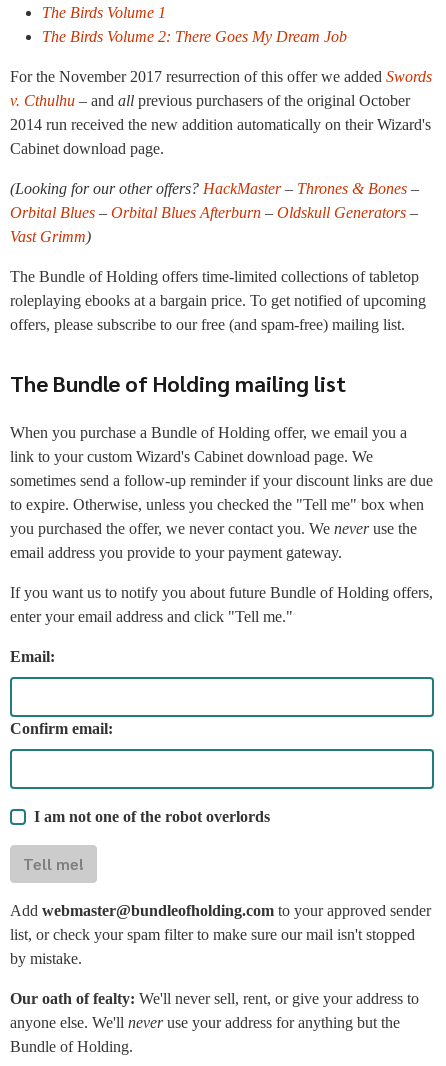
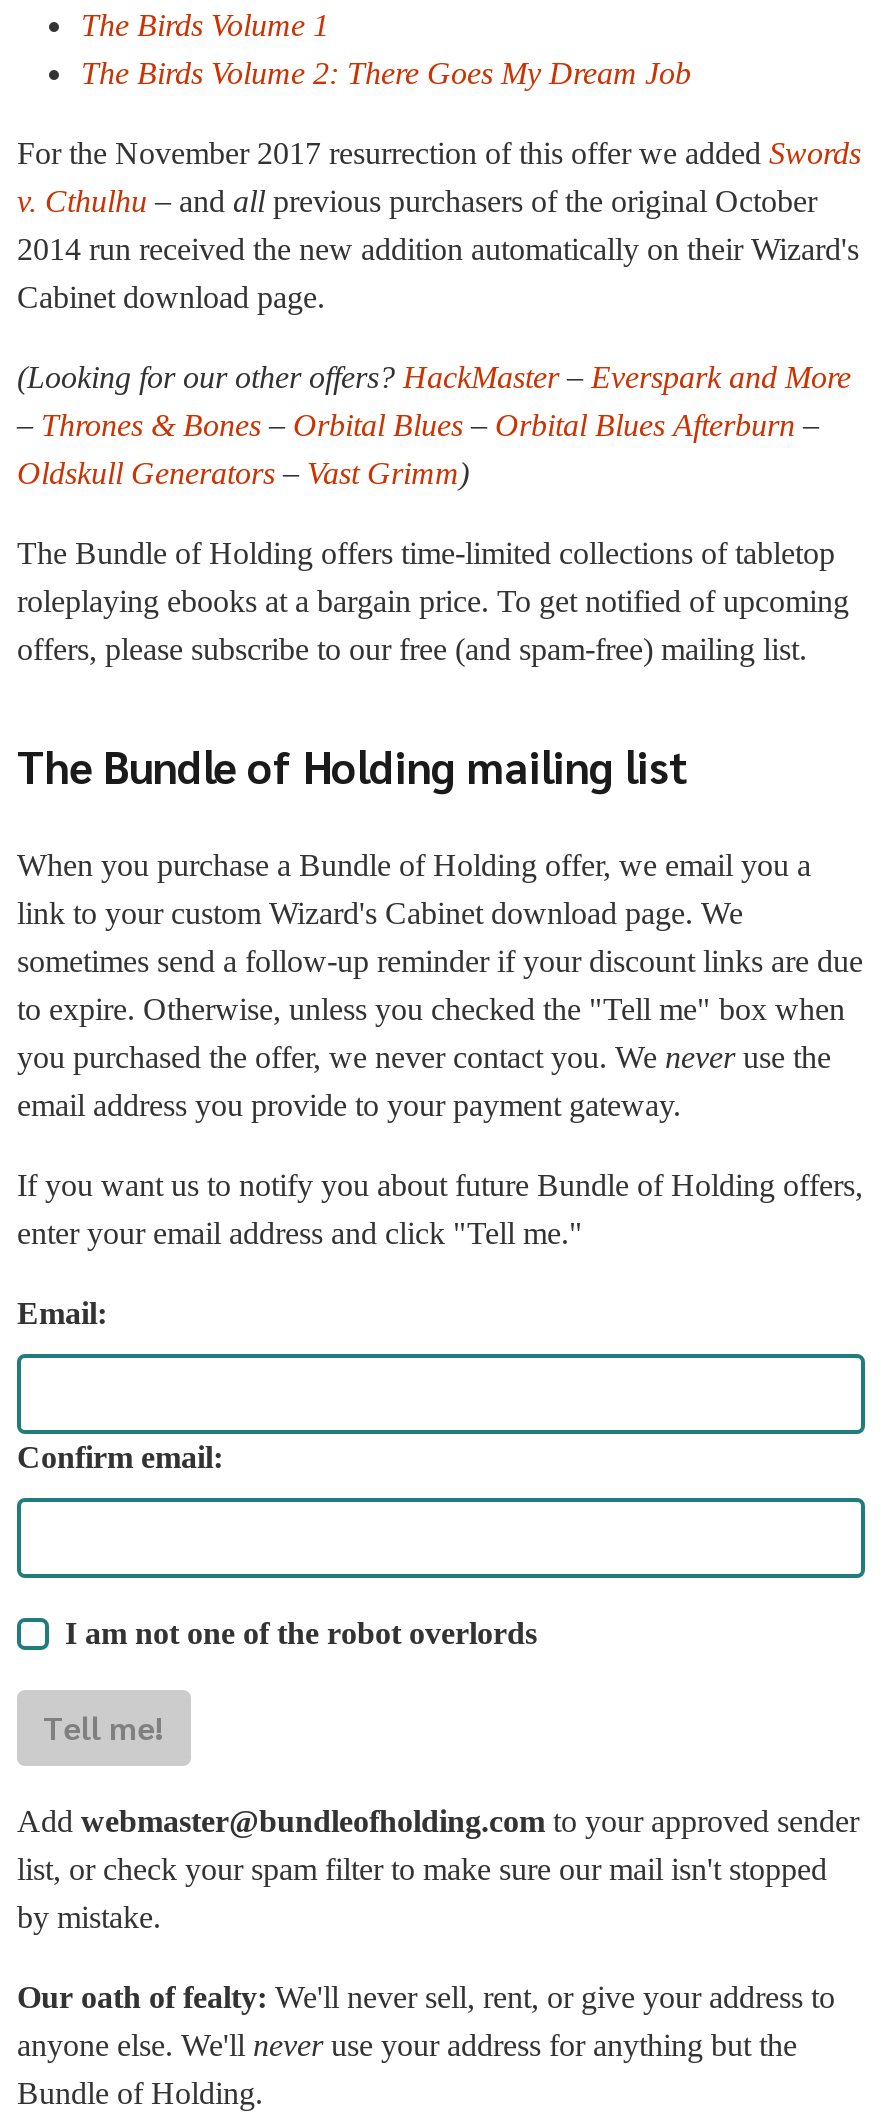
[10,180,419,245] (Looking for our other offers? HackMaster – Thrones & Bones – | Orbital Blues – Orbital Blues Afterburn – Oldskull Generators – | Vast Grimm) -> [17,360,851,490] (Looking for our other offers? HackMaster – Everspark and More | – Thrones & Bones – Orbital Blues – Orbital Blues Afterburn – | Oldskull Generators – Vast Grimm)

